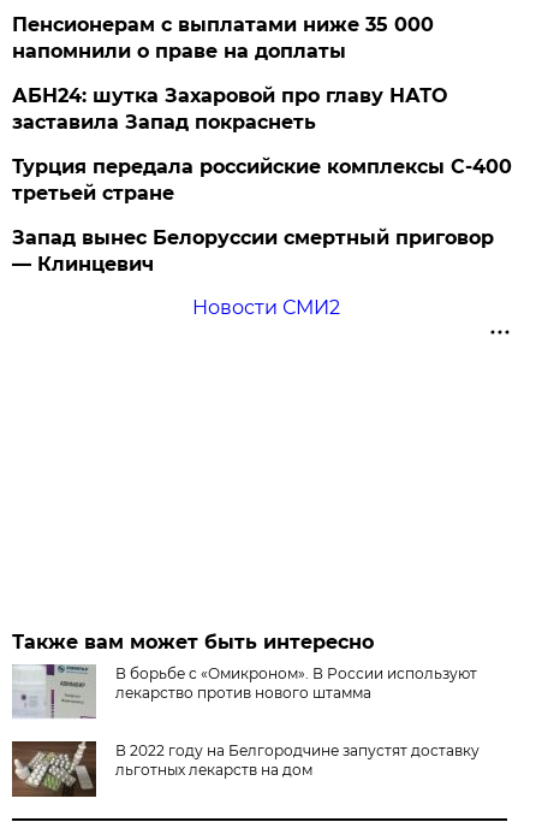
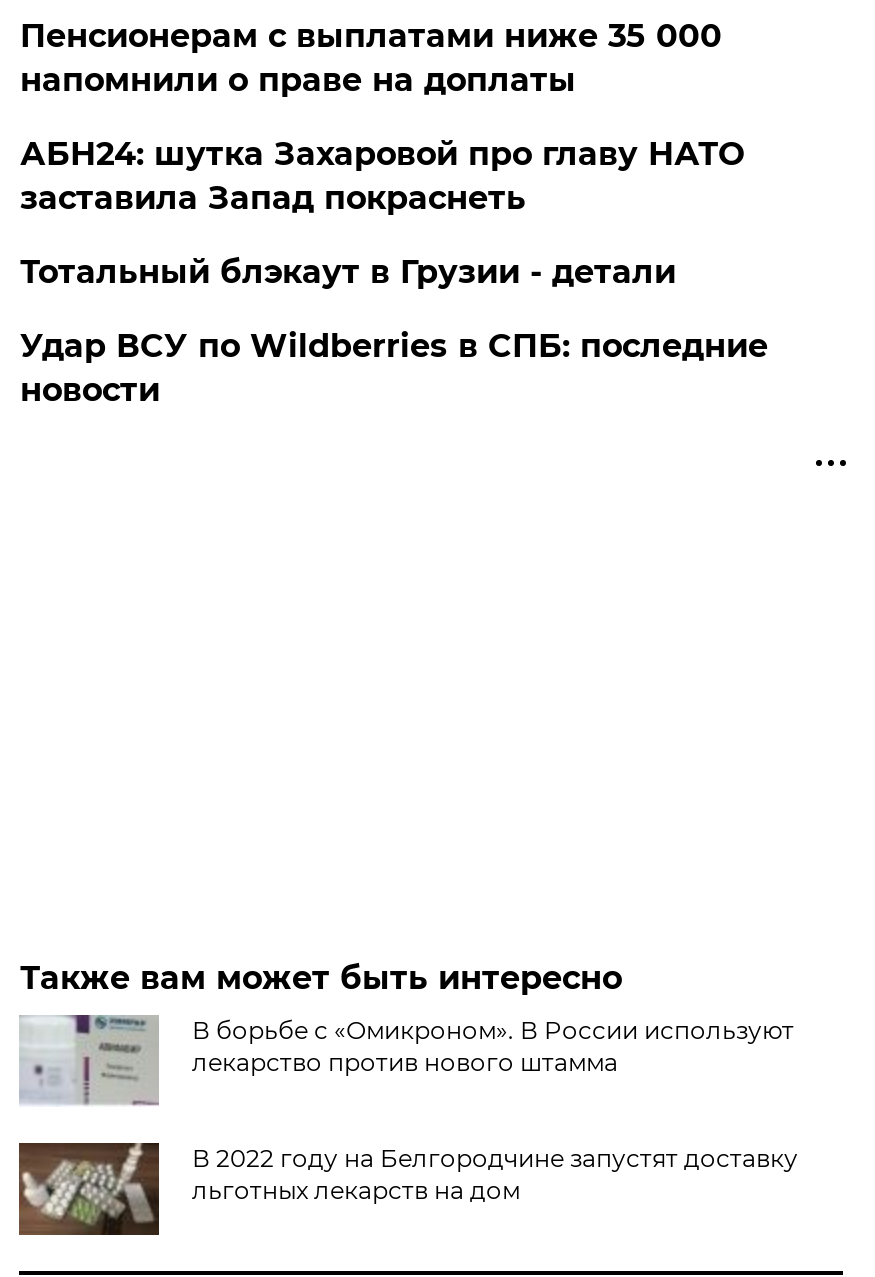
[12,155,512,319] Турция передала российские комплексы С-400 | третьей стране | Запад вынес Белоруссии смертный приговор | — Клинцевич | Новости СМИ2 -> [20,253,768,409] Тотальный блэкаут в Грузии - детали | Удар ВСУ по Wildberries в СПБ: последние | новости

